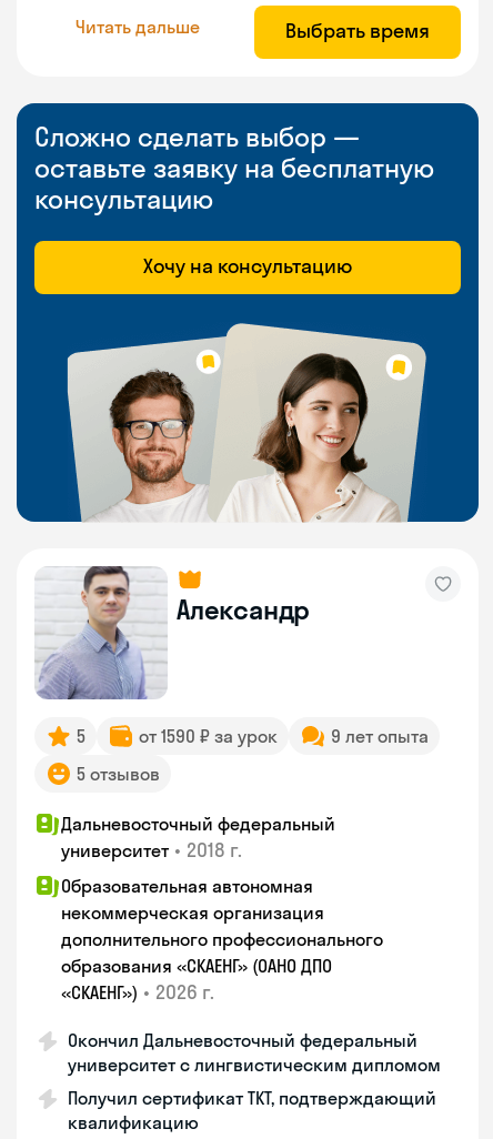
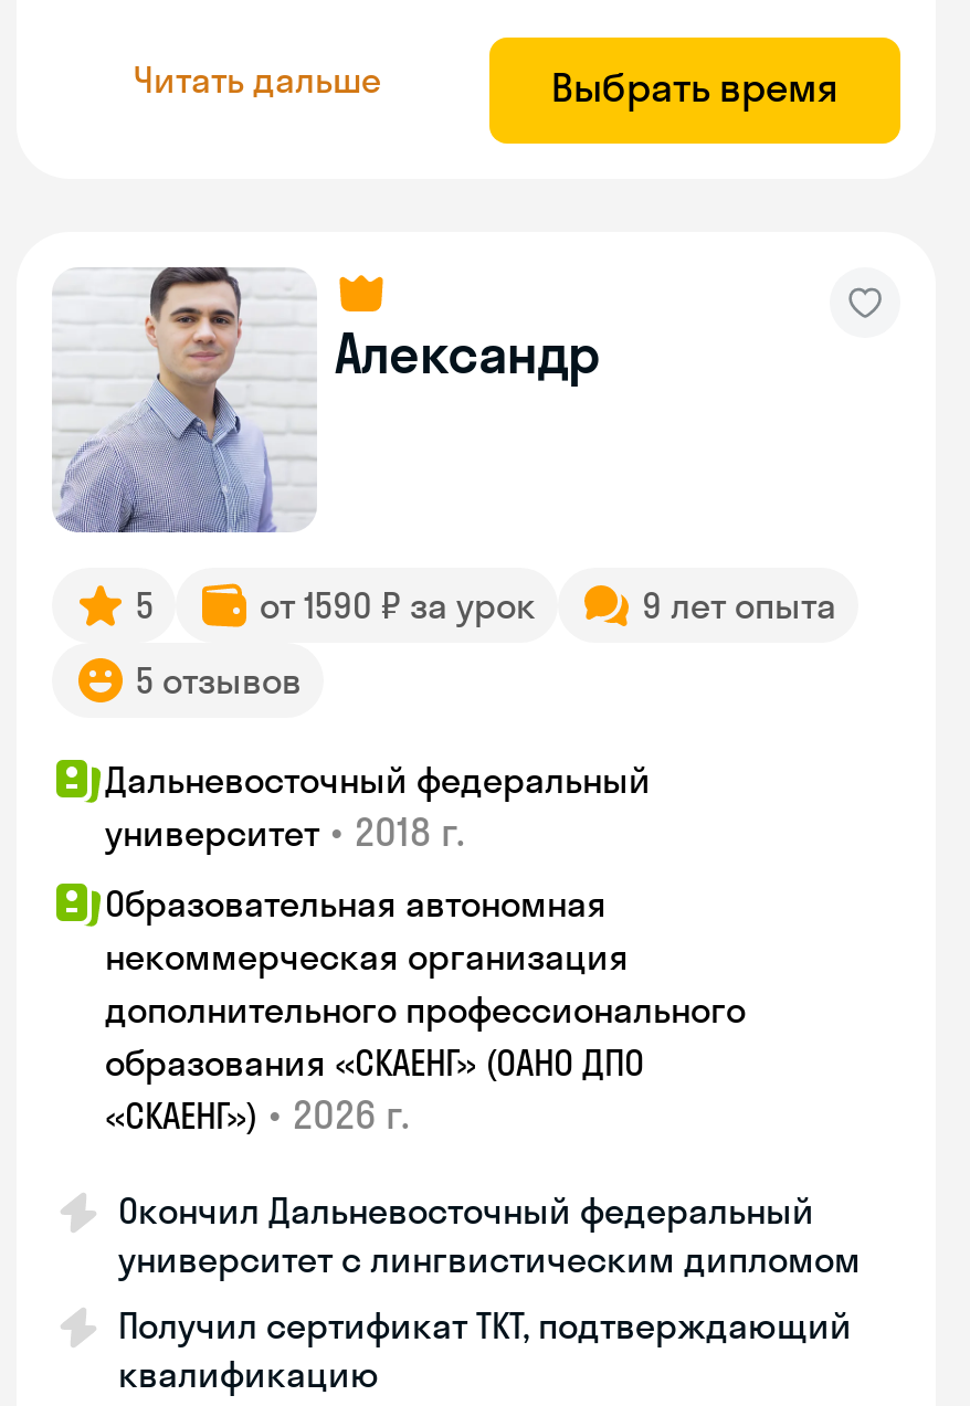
[16,102,480,523] [image] | Сложно сделать выбор — | оставьте заявку на бесплатную | консультацию | Хочу на консультацию -> none

